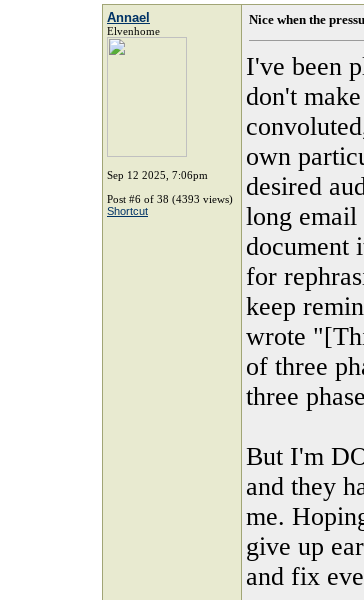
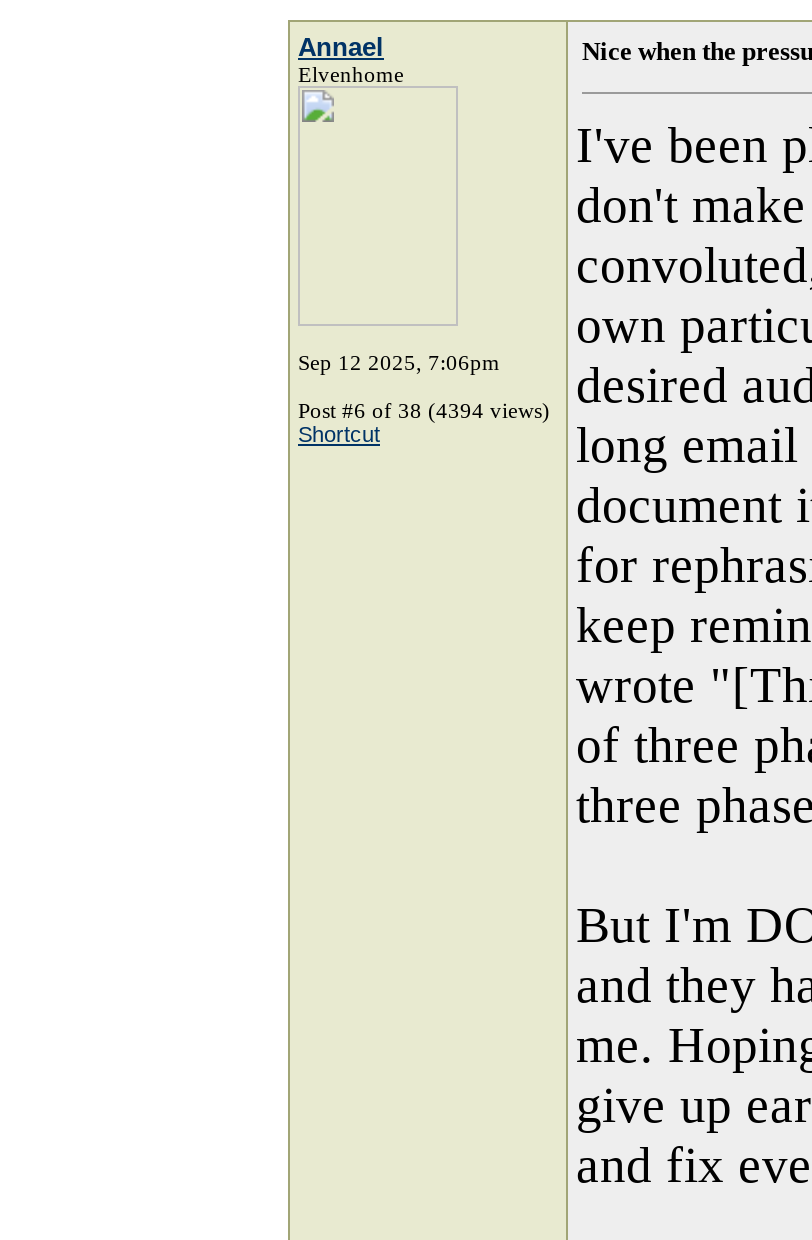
[107,193,233,205] Post #6 of 38 (4393 views) -> [298,398,550,422] Post #6 of 38 (4394 views)

